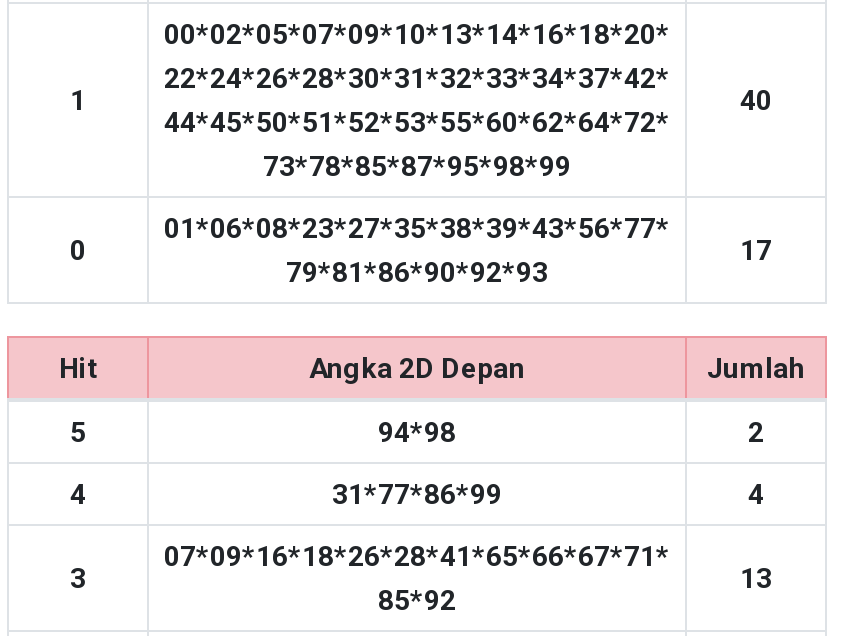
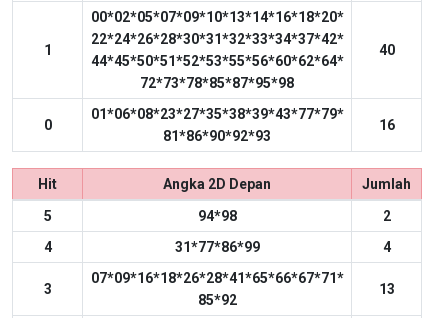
[164,105,670,137] 44*45*50*51*52*53*55*60*62*64*72* -> [90,53,343,69] 44*45*50*51*52*53*55*56*60*62*64*
[263,149,571,181] 73*78*85*87*95*98*99 -> [140,75,294,91] 72*73*78*85*87*95*98
[164,211,670,243] 01*06*08*23*27*35*38*39*43*56*77* -> [90,106,343,122] 01*06*08*23*27*35*38*39*43*77*79*
[740,233,772,265] 17 -> [378,117,394,133] 16
[286,255,548,287] 79*81*86*90*92*93 -> [163,128,271,144] 81*86*90*92*93

